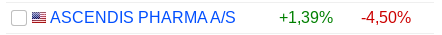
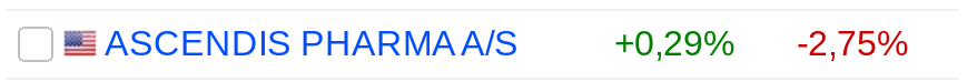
[279,9,333,26] +1,39% -> [614,24,734,62] +0,29%
[361,9,411,26] -4,50% -> [797,24,908,62] -2,75%

